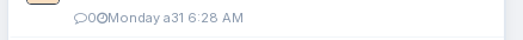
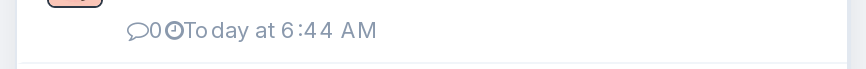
[87,9,244,26] 0 Monday a31 6:28 AM -> [149,16,377,44] 0 Today at 6:44 AM

